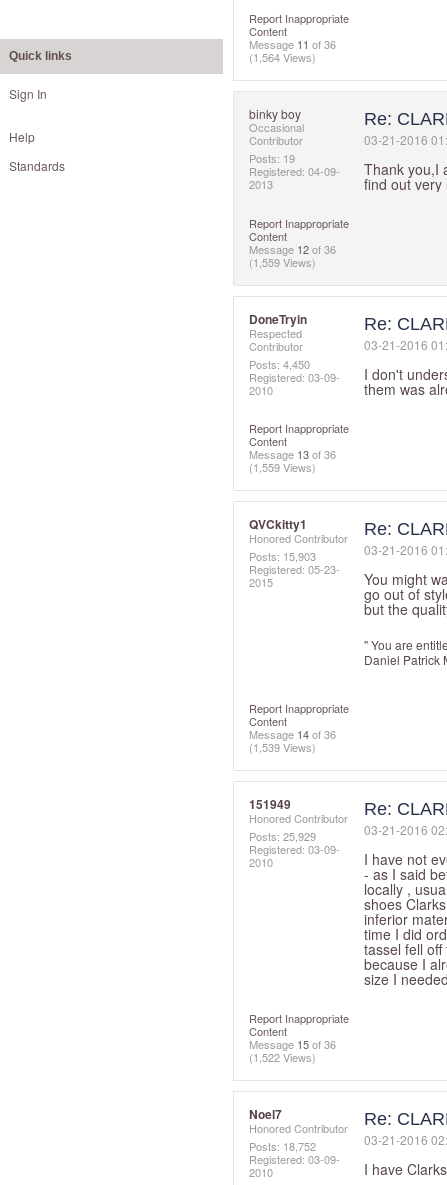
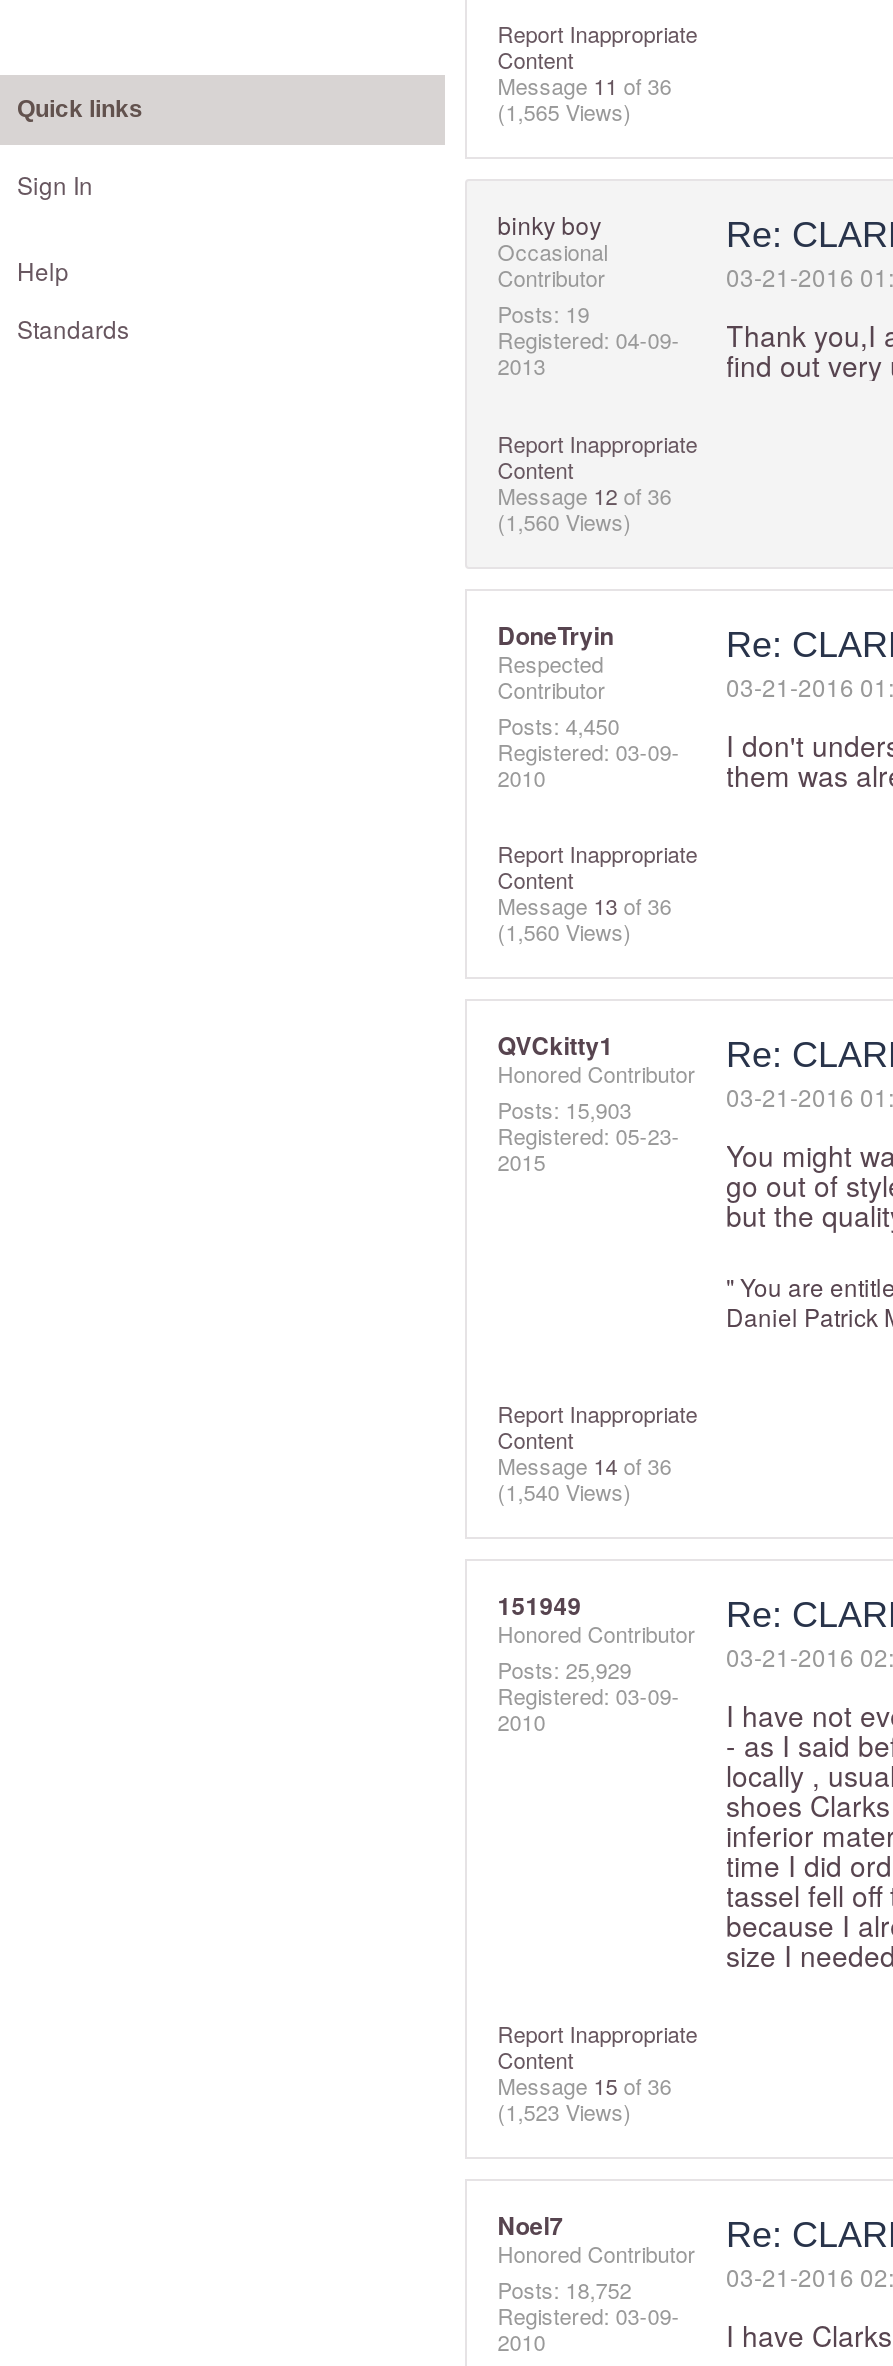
[249,49,316,65] (1,564 Views) -> [497,95,631,127] (1,565 Views)
[249,254,316,270] (1,559 Views) -> [497,505,631,537] (1,560 Views)
[249,459,316,475] (1,559 Views) -> [497,915,631,947] (1,560 Views)
[249,739,316,755] (1,539 Views) -> [497,1475,631,1507] (1,540 Views)
[249,1049,316,1065] (1,522 Views) -> [497,2095,631,2127] (1,523 Views)

